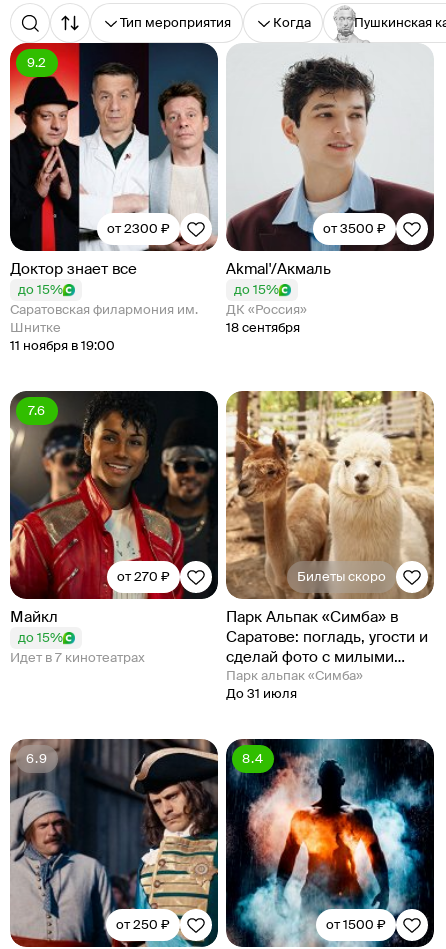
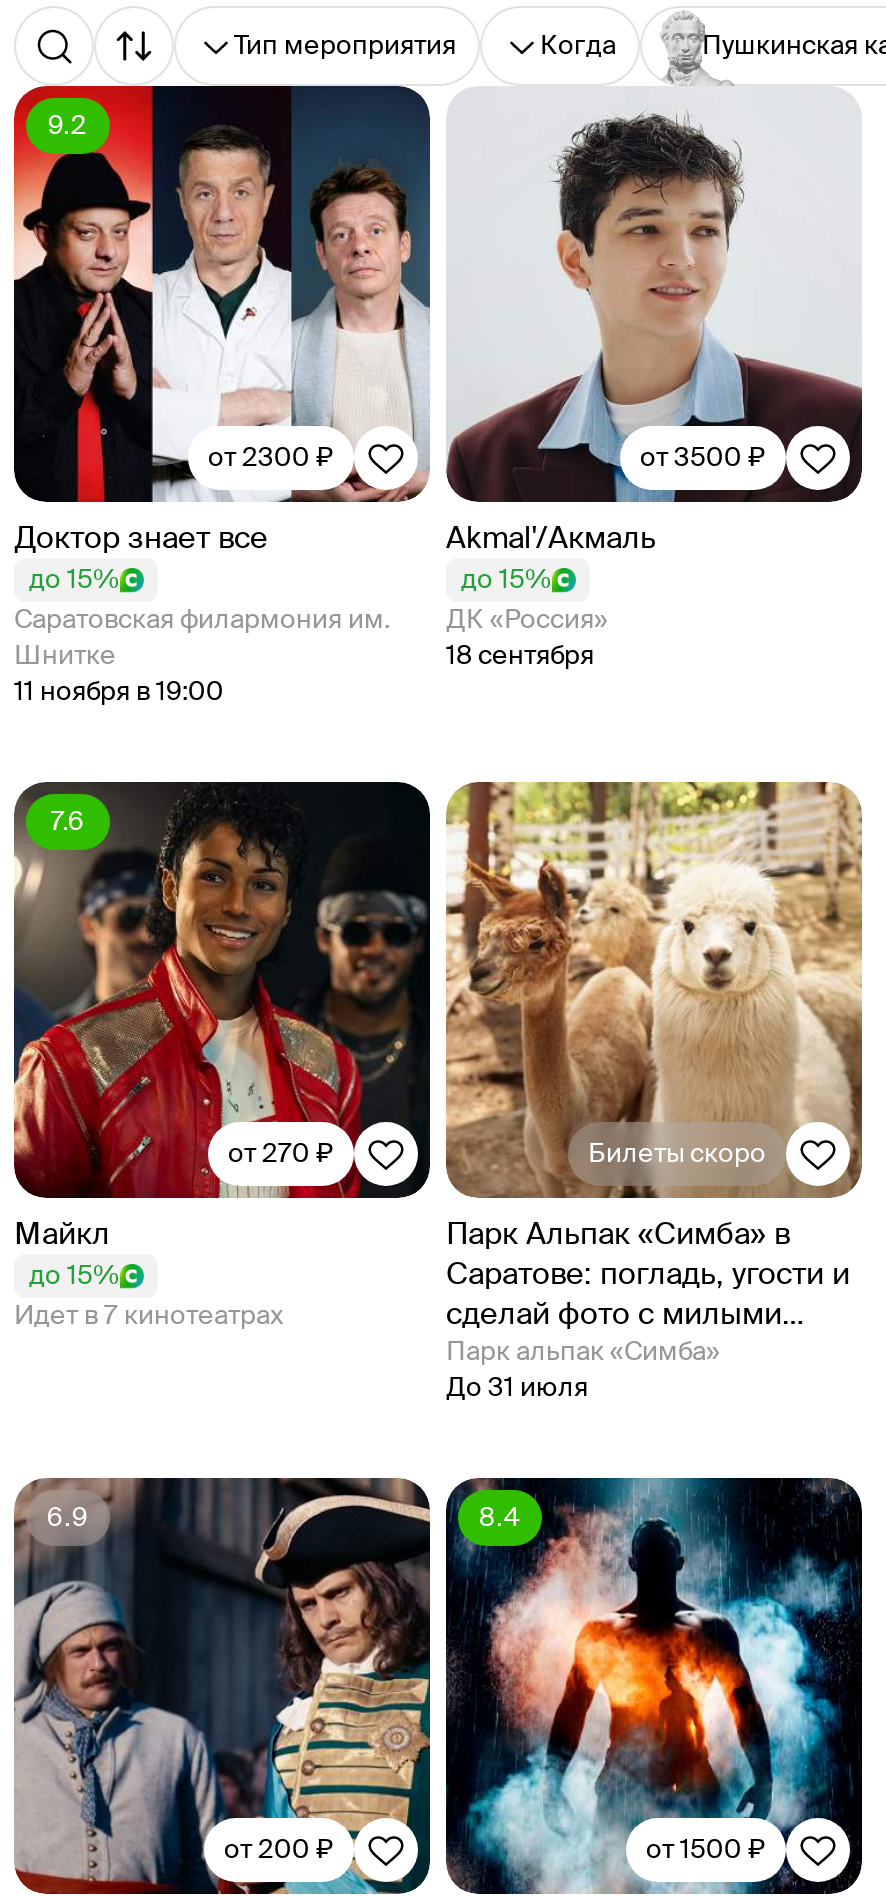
[116,916,170,933] от 250 ₽ -> [224,1832,334,1866] от 200 ₽

